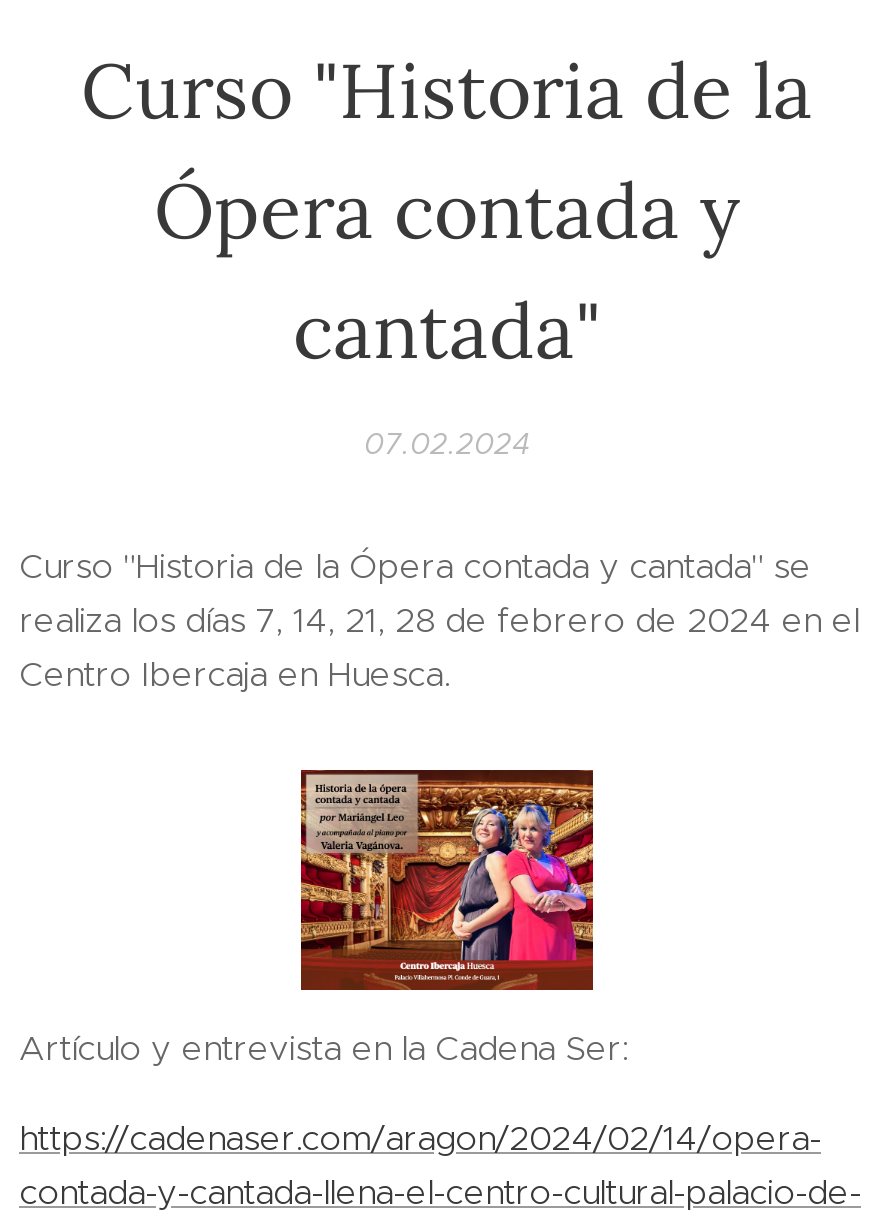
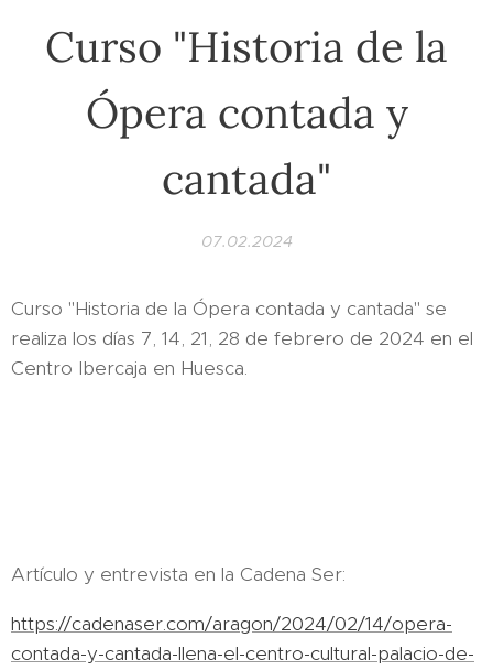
[299,768,595,992] [image] -> none

